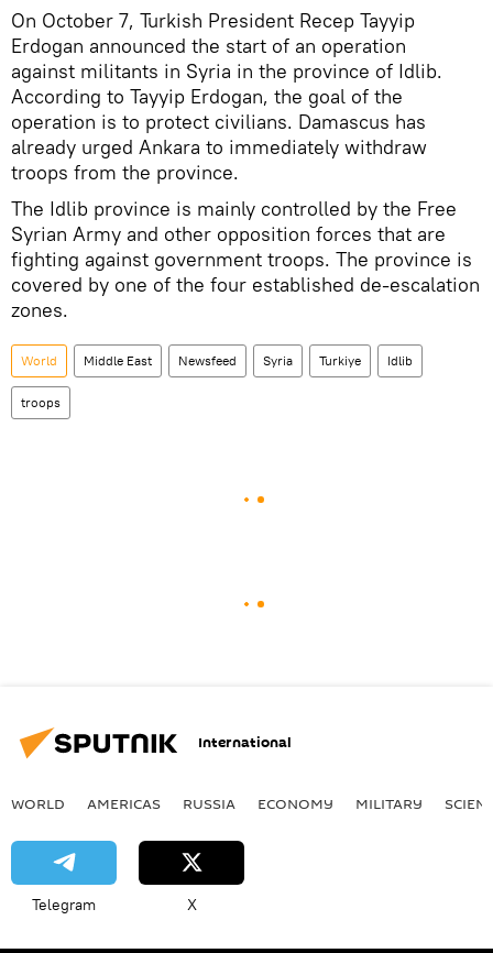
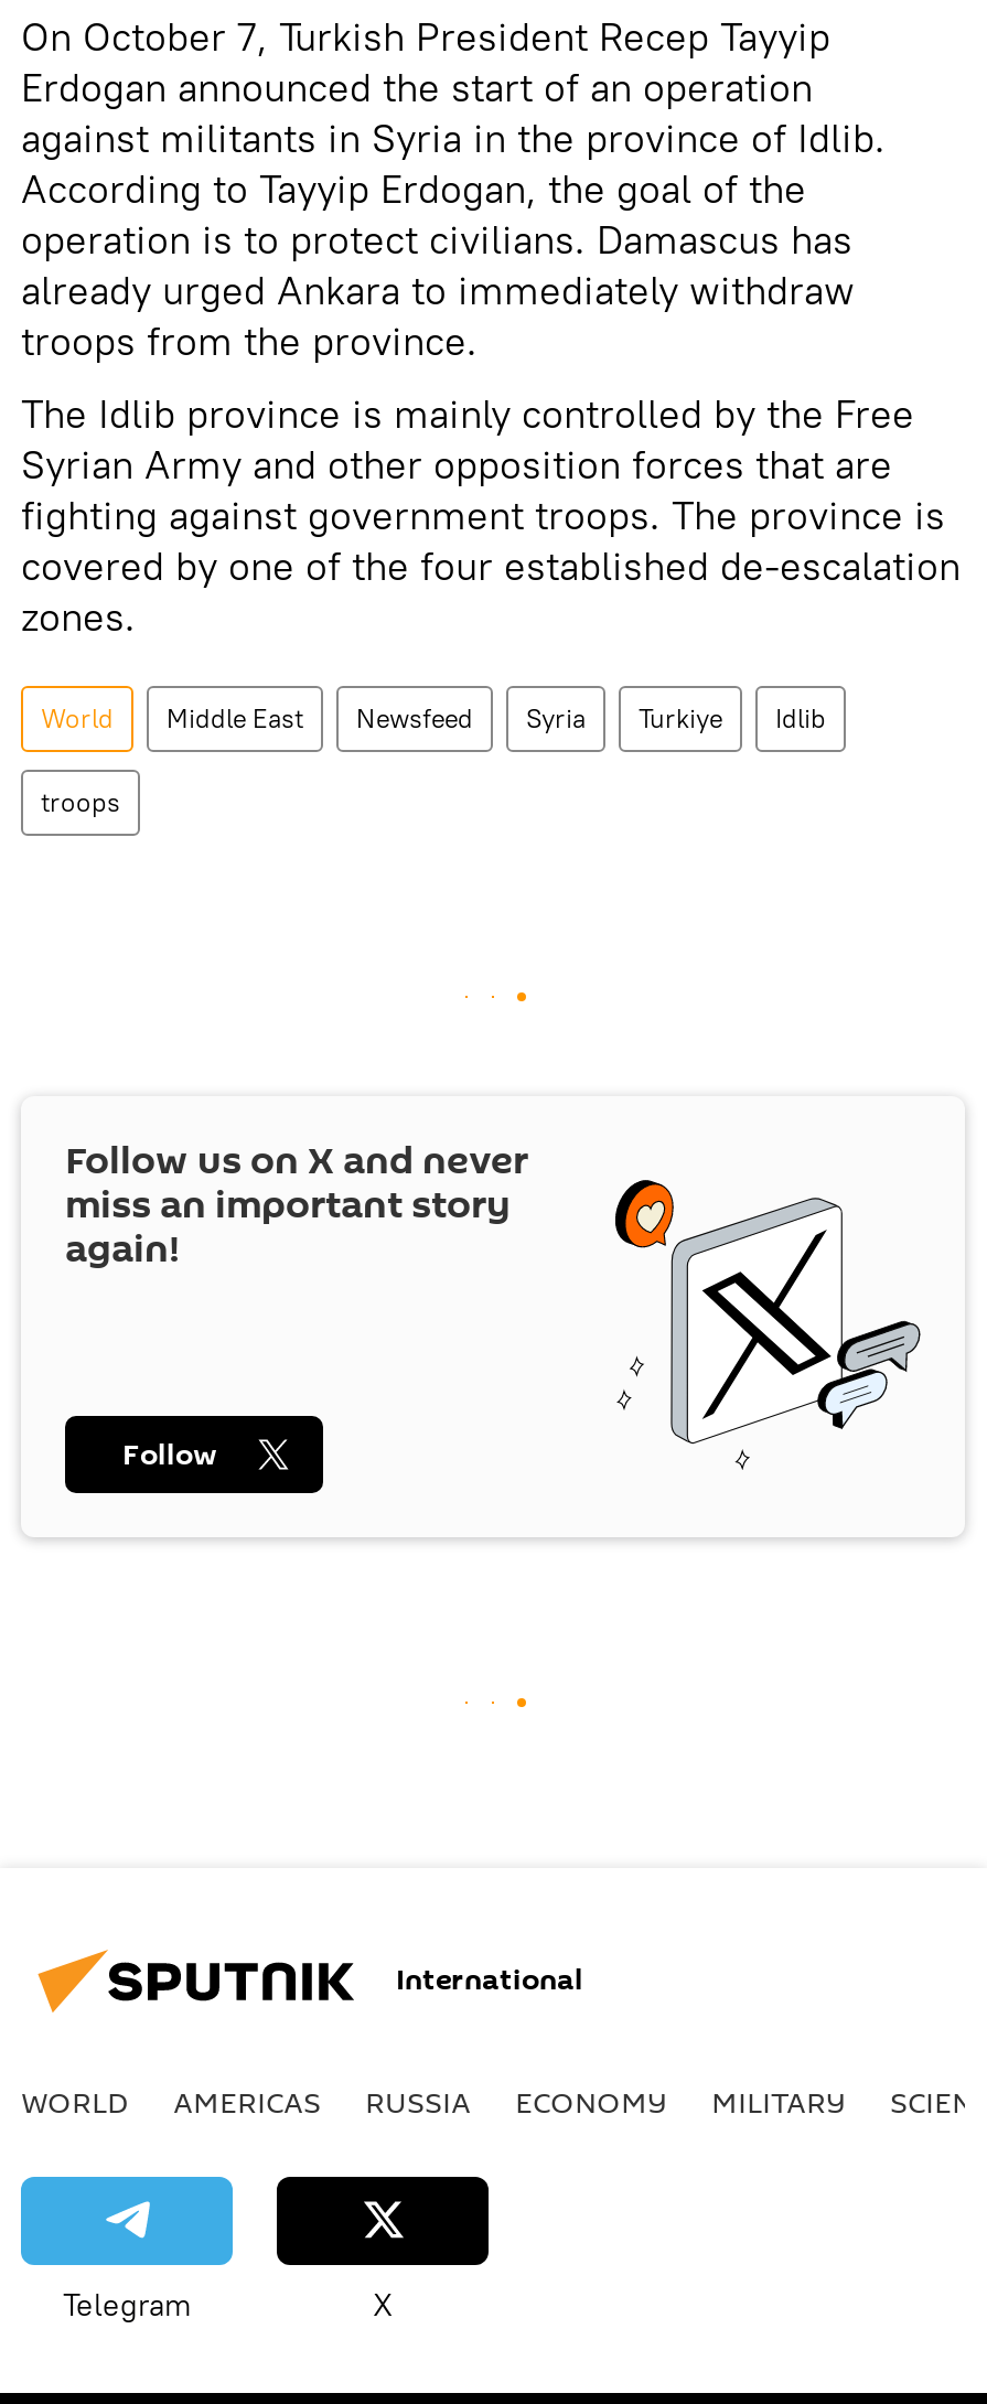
none -> [65,1133,923,1471] [image] | Follow us on X and never | miss an important story | again!
none -> [122,1433,217,1475] Follow

